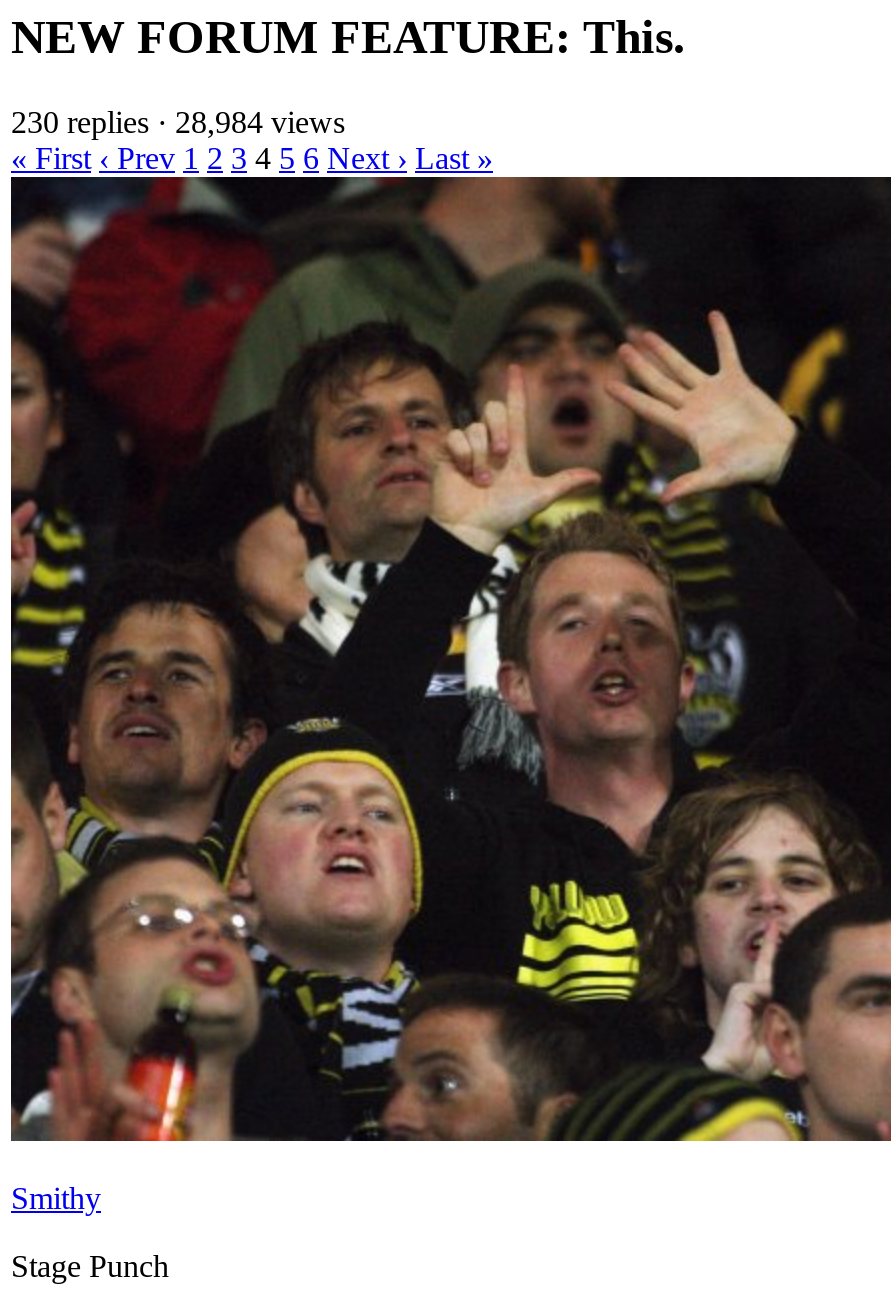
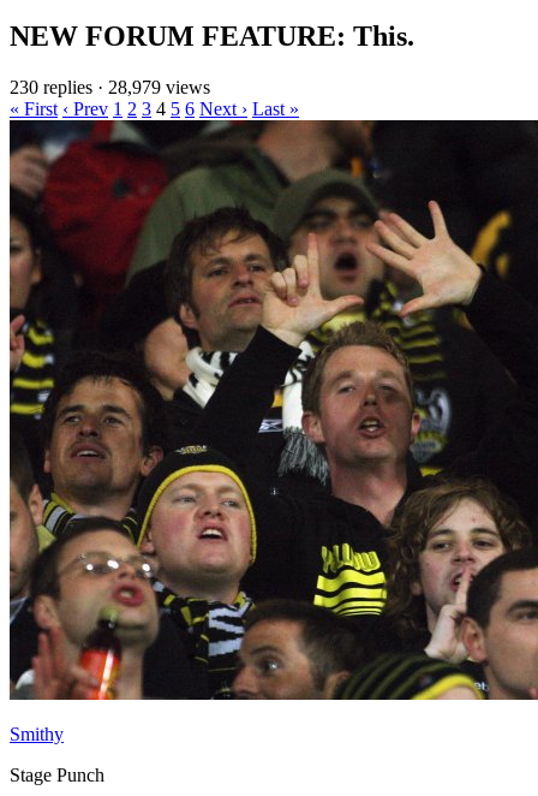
[11,104,345,138] 230 replies · 28,984 views -> [10,76,210,97] 230 replies · 28,979 views

